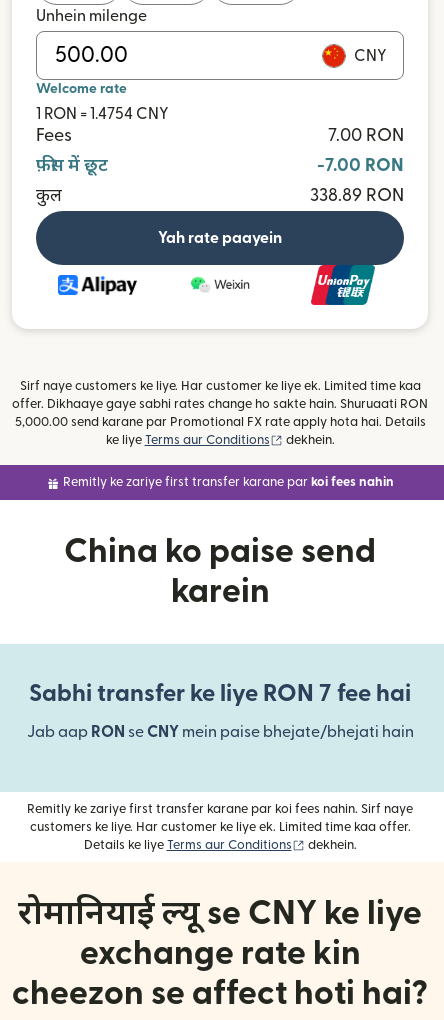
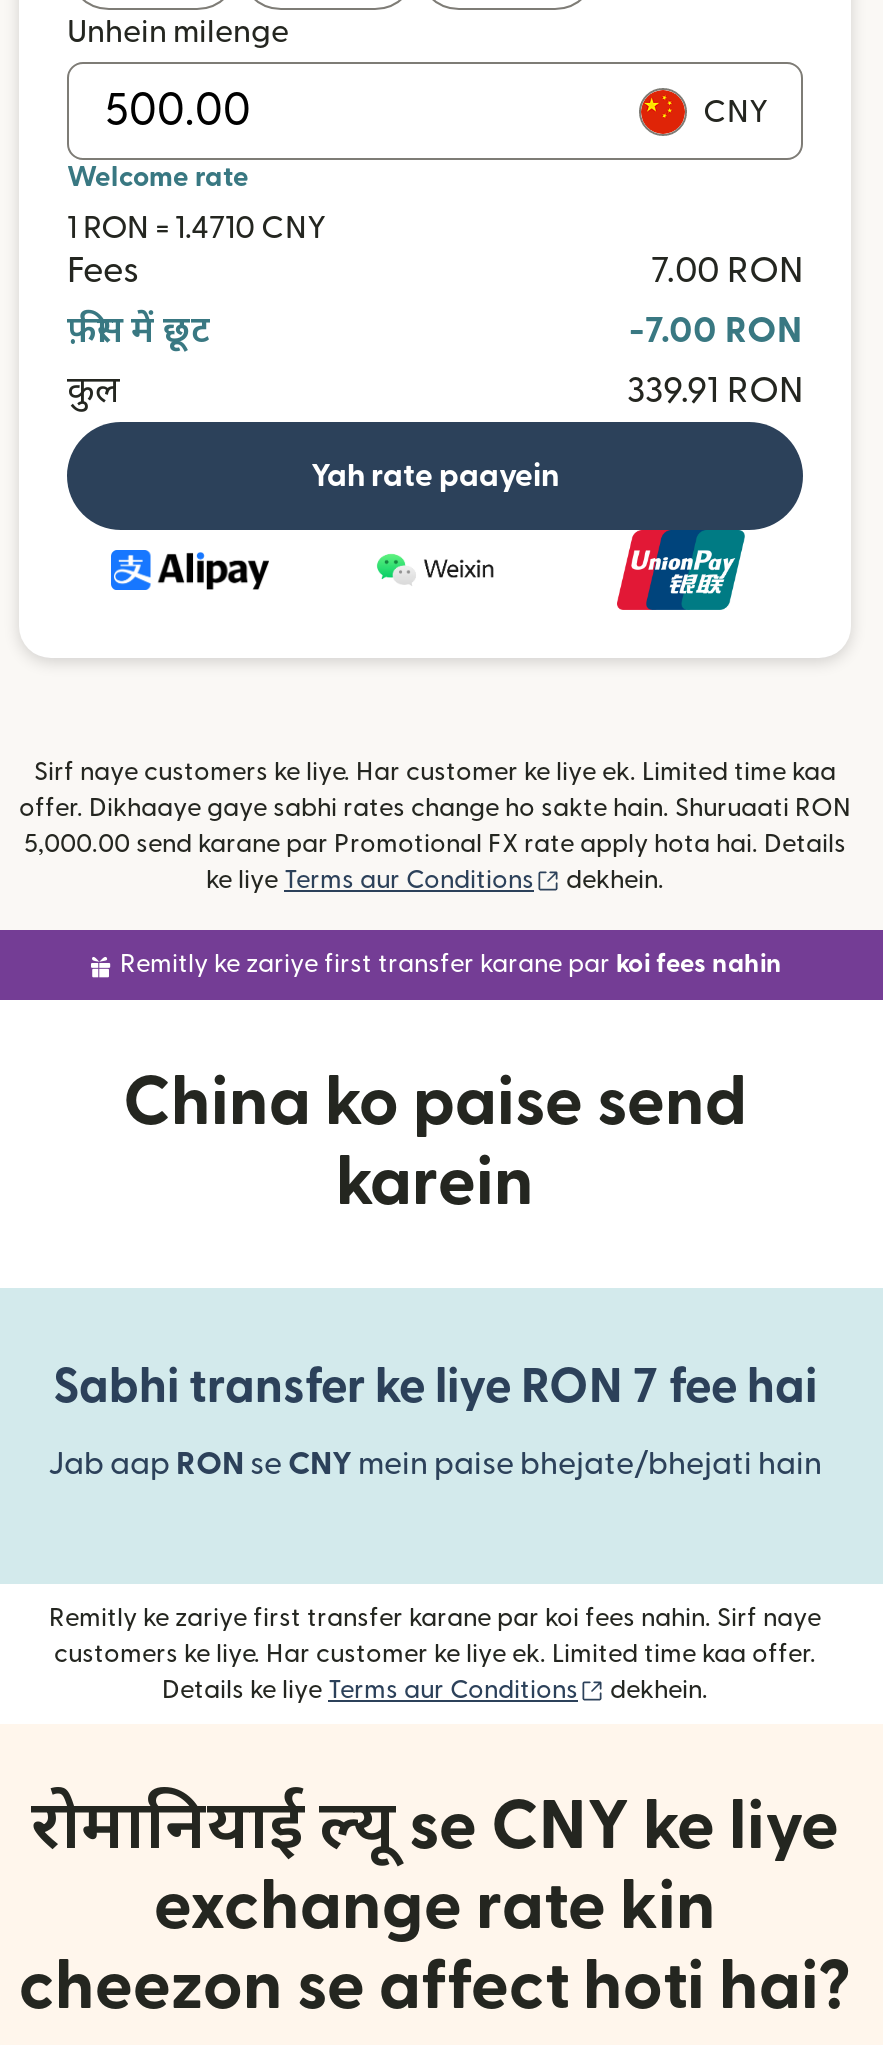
[36,106,169,122] 1 RON = 1.4754 CNY -> [67,212,327,244] 1 RON = 1.4710 CNY
[310,187,404,204] 338.89 RON -> [627,374,803,408] 339.91 RON

